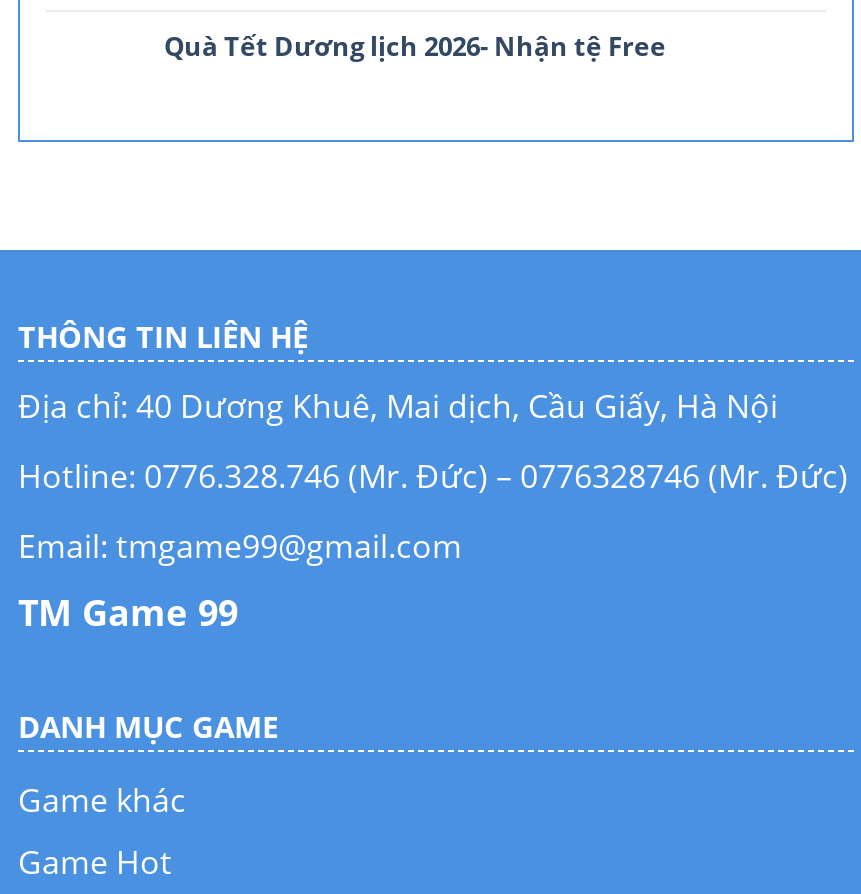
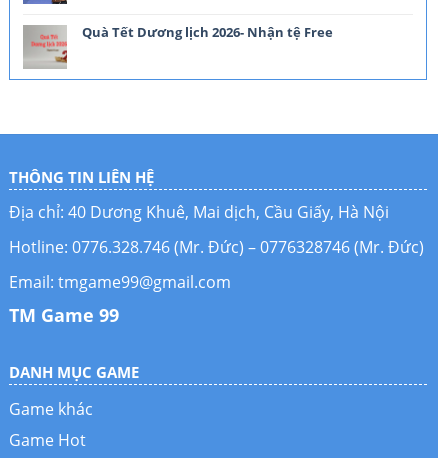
none -> [22,24,68,70] [image]

